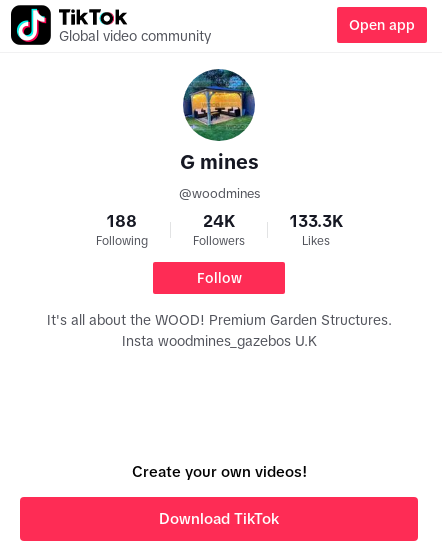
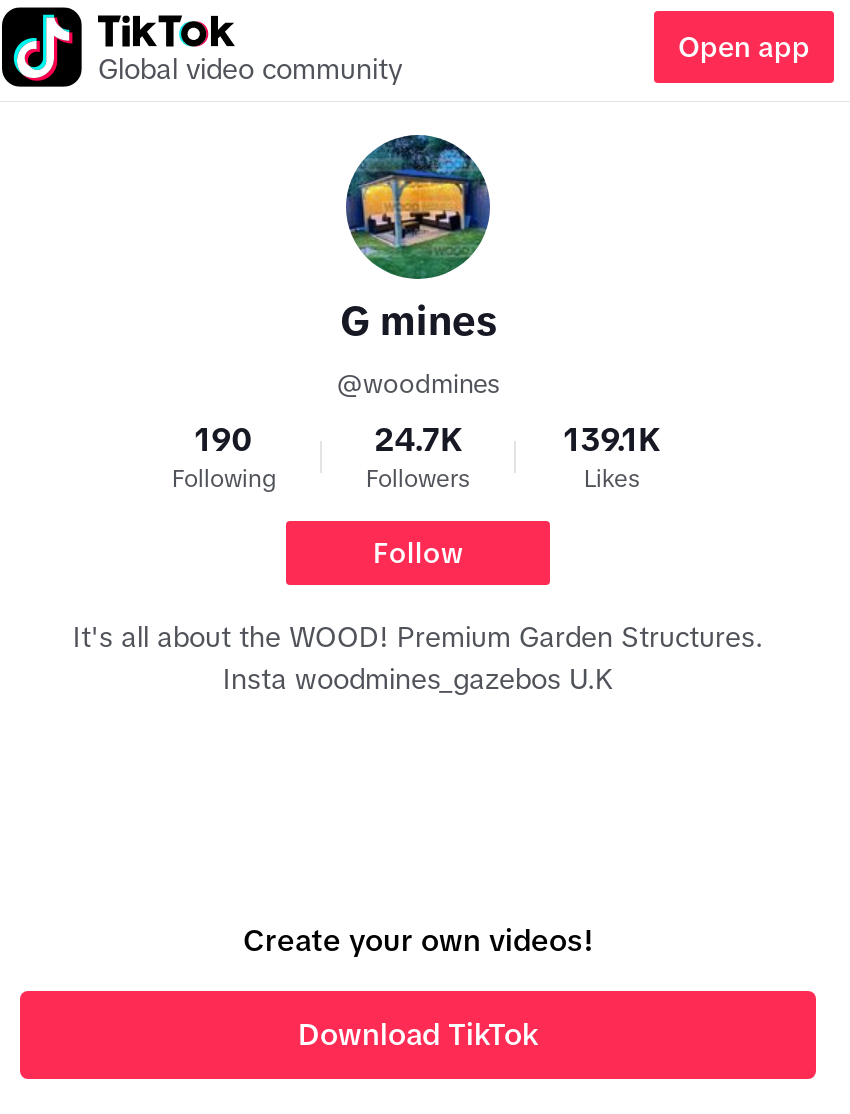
[107,212,137,230] 188 -> [195,421,253,457] 190
[203,212,235,230] 24K -> [374,421,462,457] 24.7K
[289,212,342,230] 133.3K -> [564,421,660,457] 139.1K

